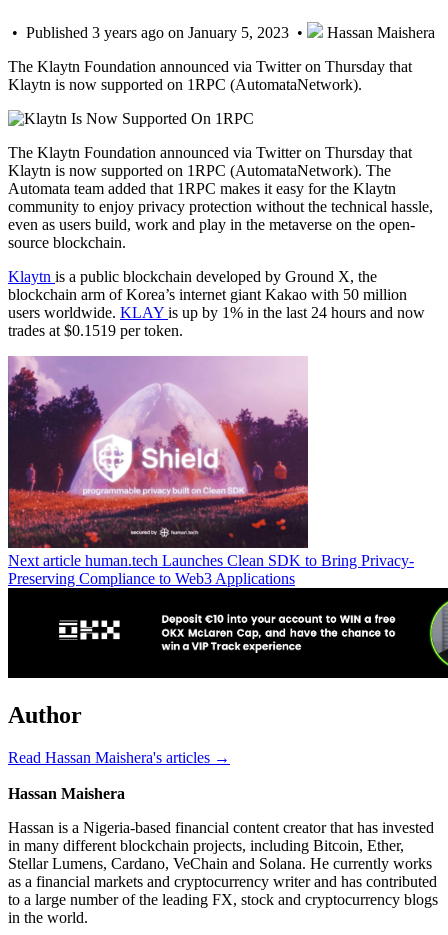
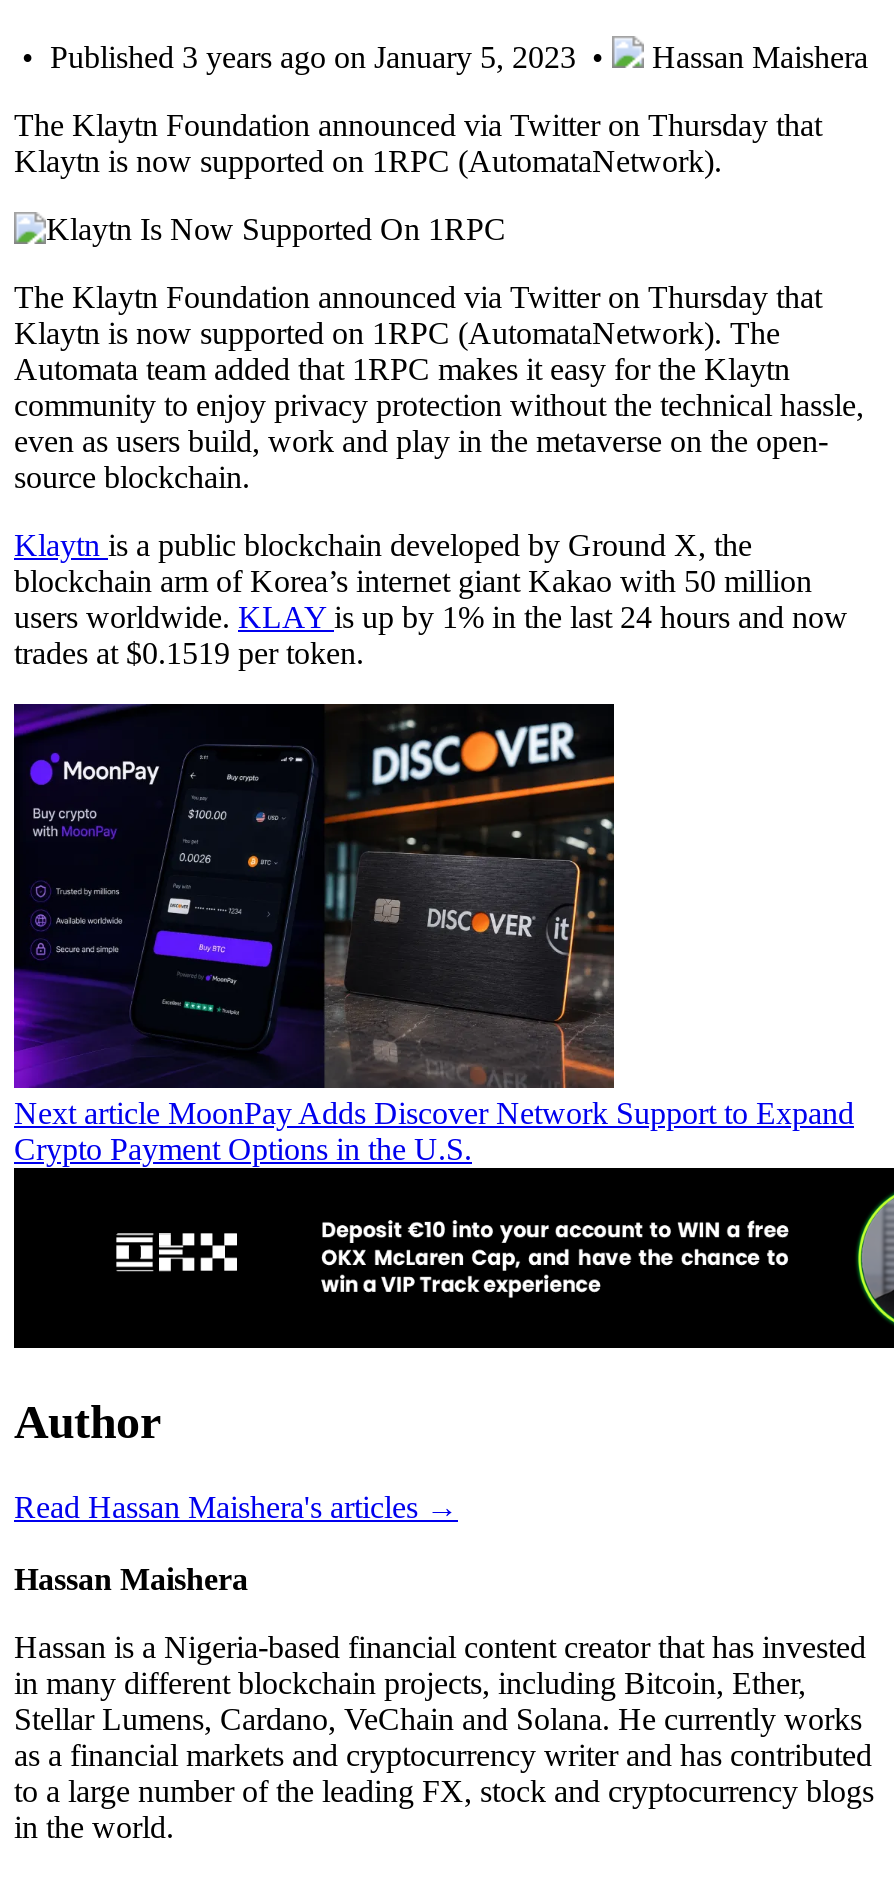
[7,356,414,587] [image] | Next article human.tech Launches Clean SDK to Bring Privacy- | Preserving Compliance to Web3 Applications -> [12,702,854,1166] [image] | Next article MoonPay Adds Discover Network Support to Expand | Crypto Payment Options in the U.S.

